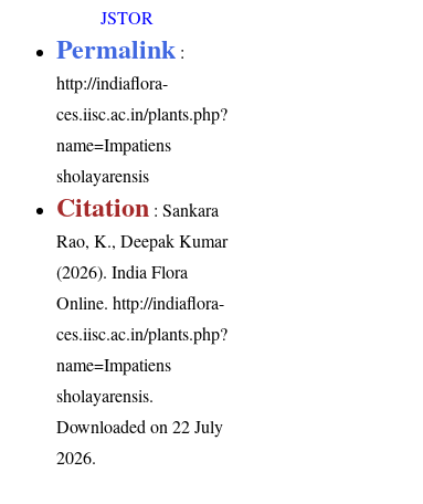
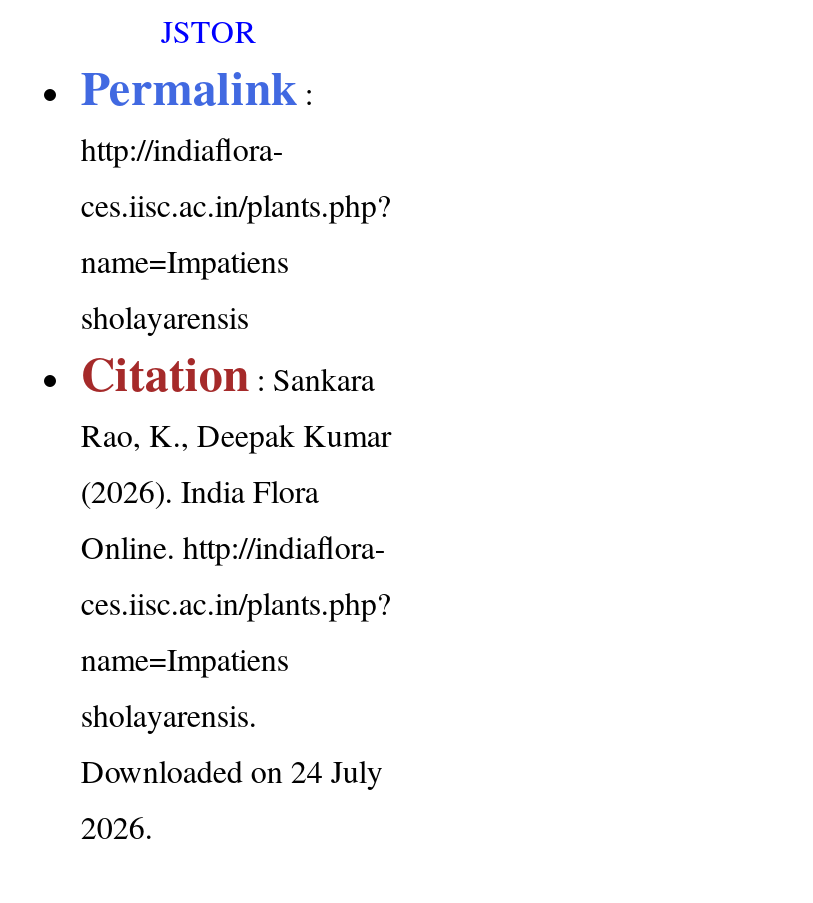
[57,415,224,438] Downloaded on 22 July -> [81,749,383,791] Downloaded on 24 July

